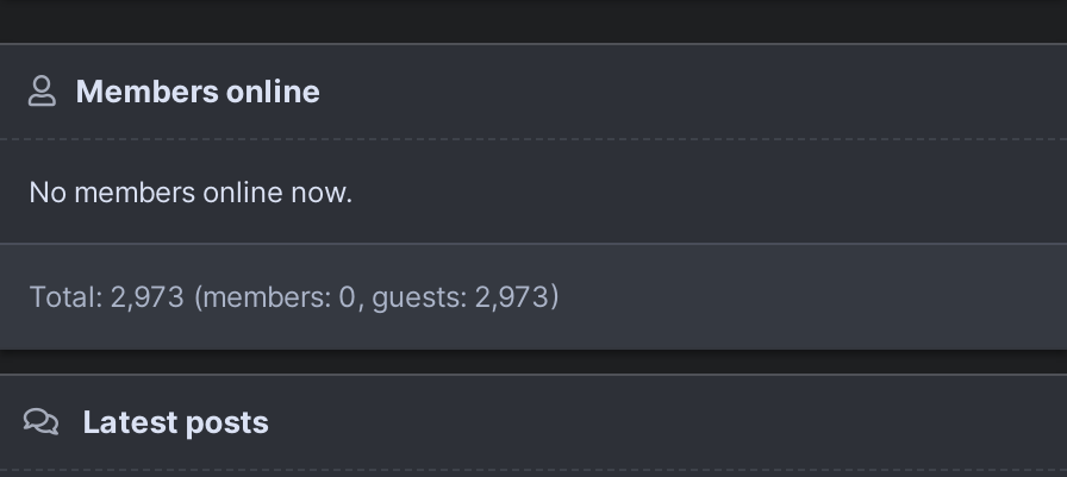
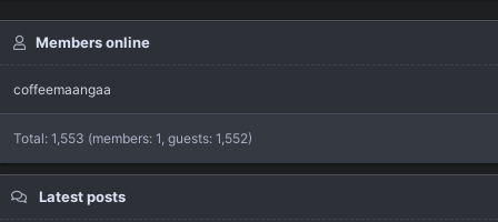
[29,174,352,209] No members online now. -> [13,81,111,98] coffeemaangaa
[29,278,560,314] Total: 2,973 (members: 0, guests: 2,973) -> [13,130,252,147] Total: 1,553 (members: 1, guests: 1,552)

